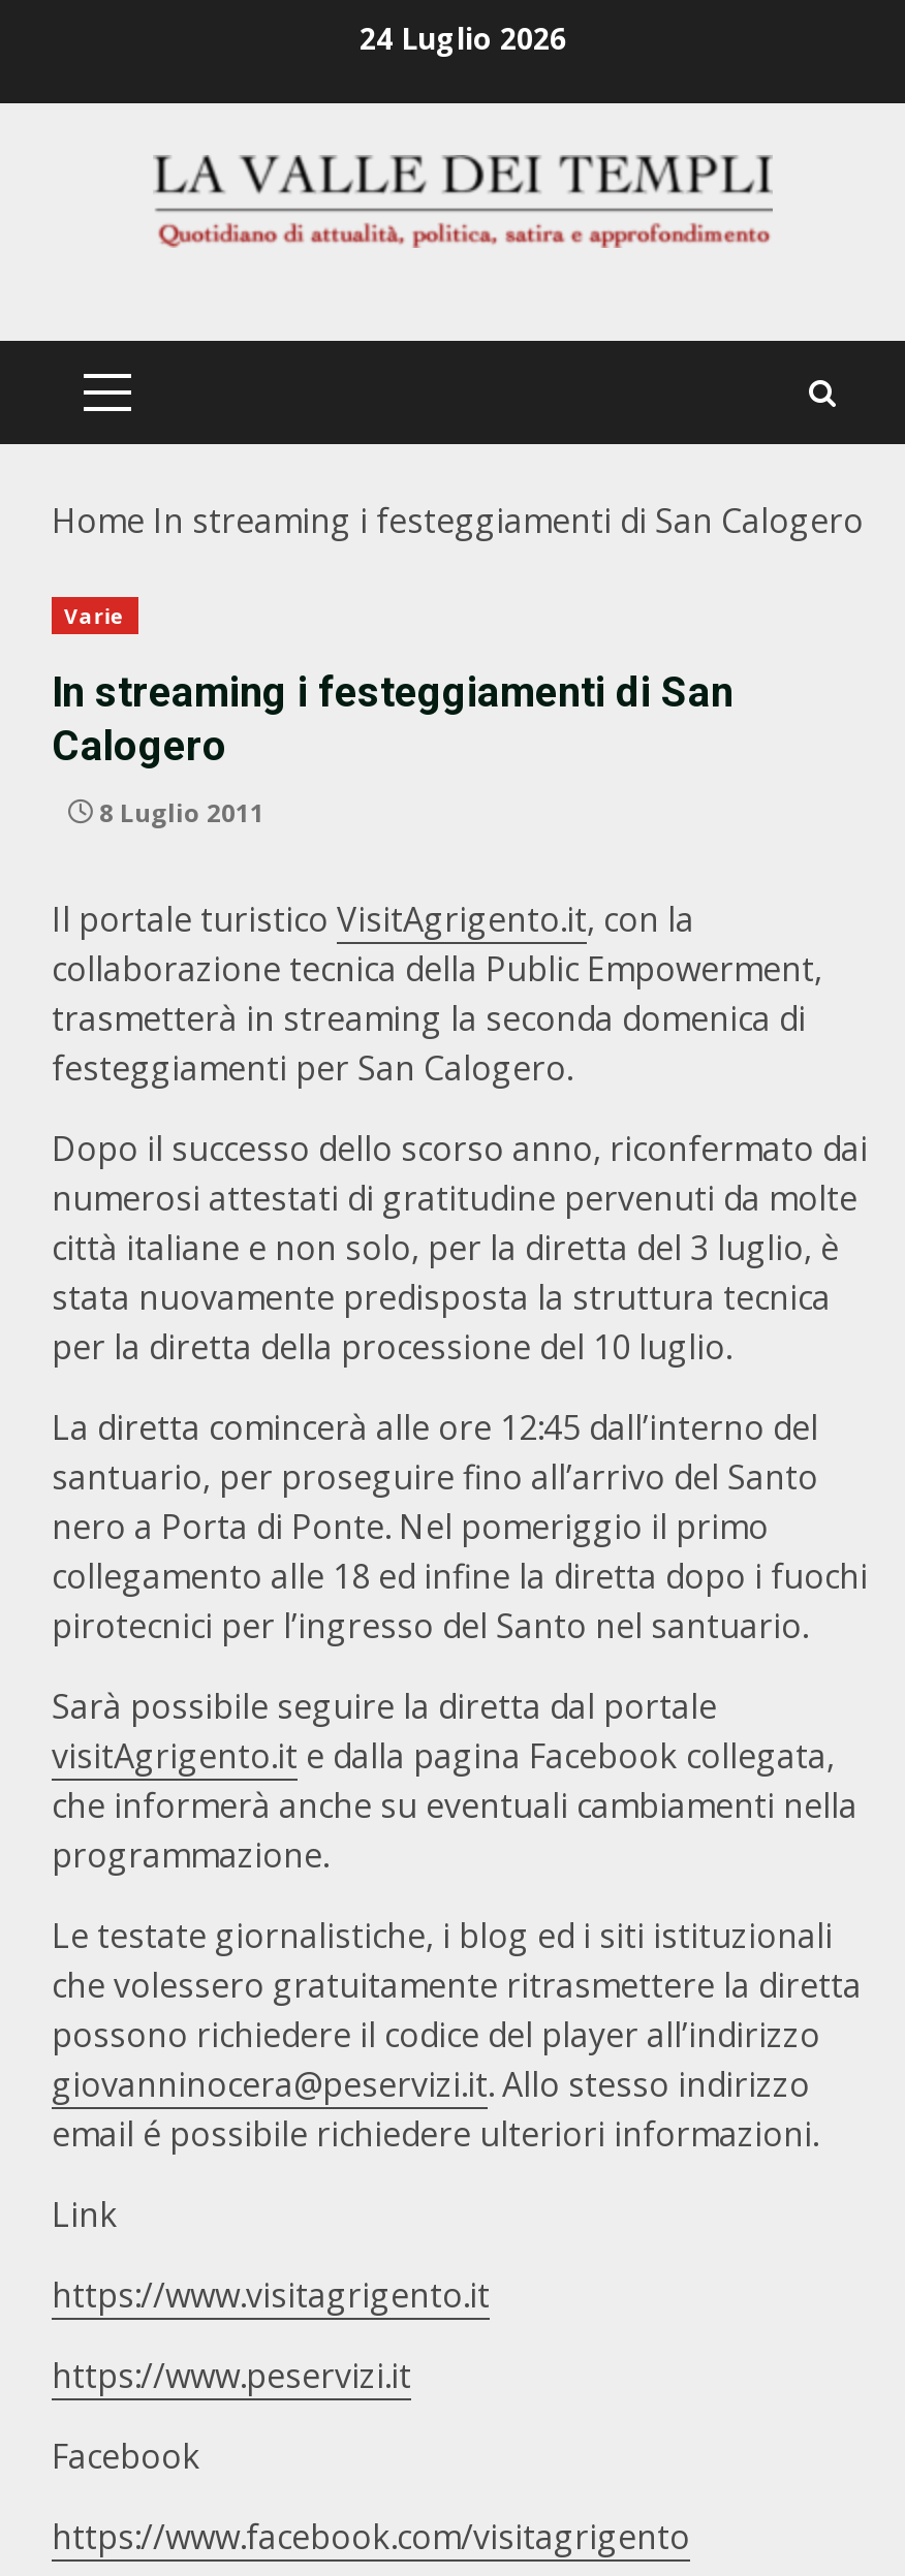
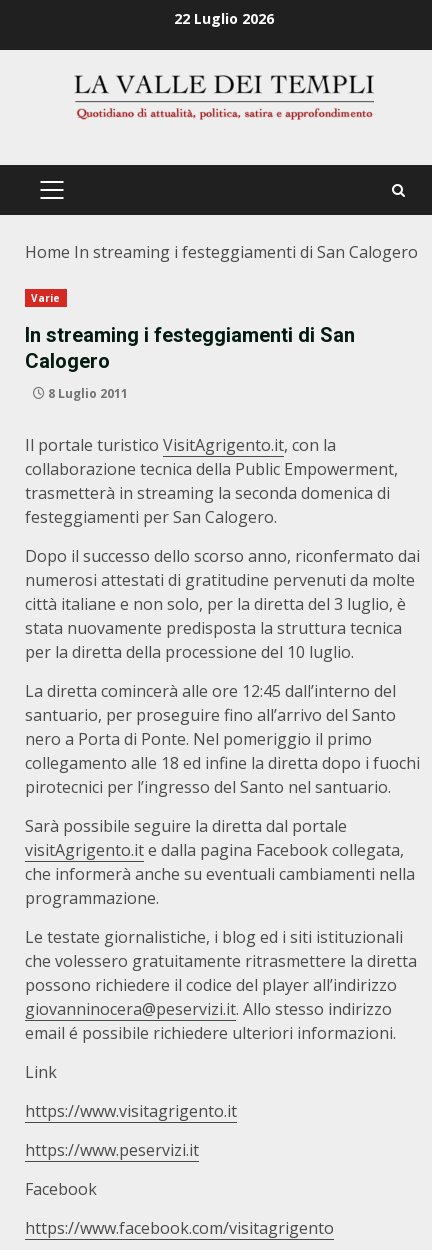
[360,18,566,57] 24 Luglio 2026 -> [174,8,274,27] 22 Luglio 2026

